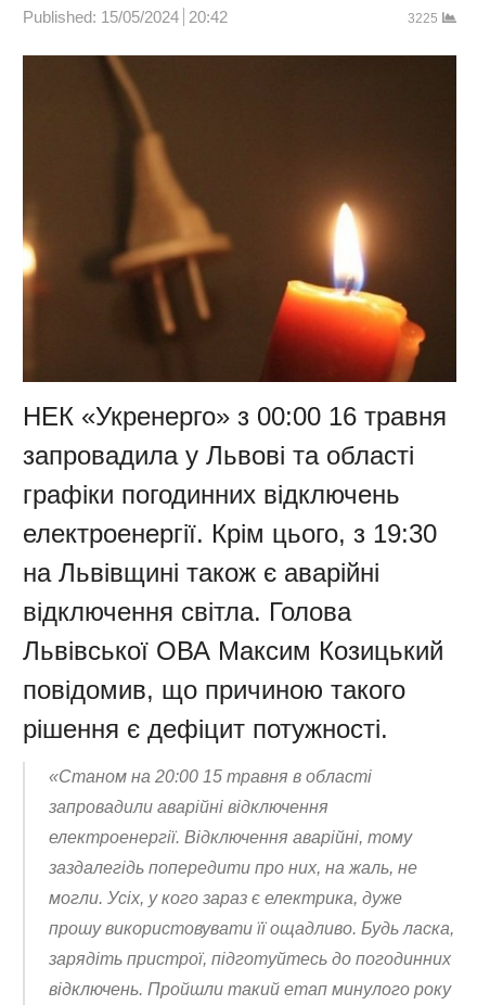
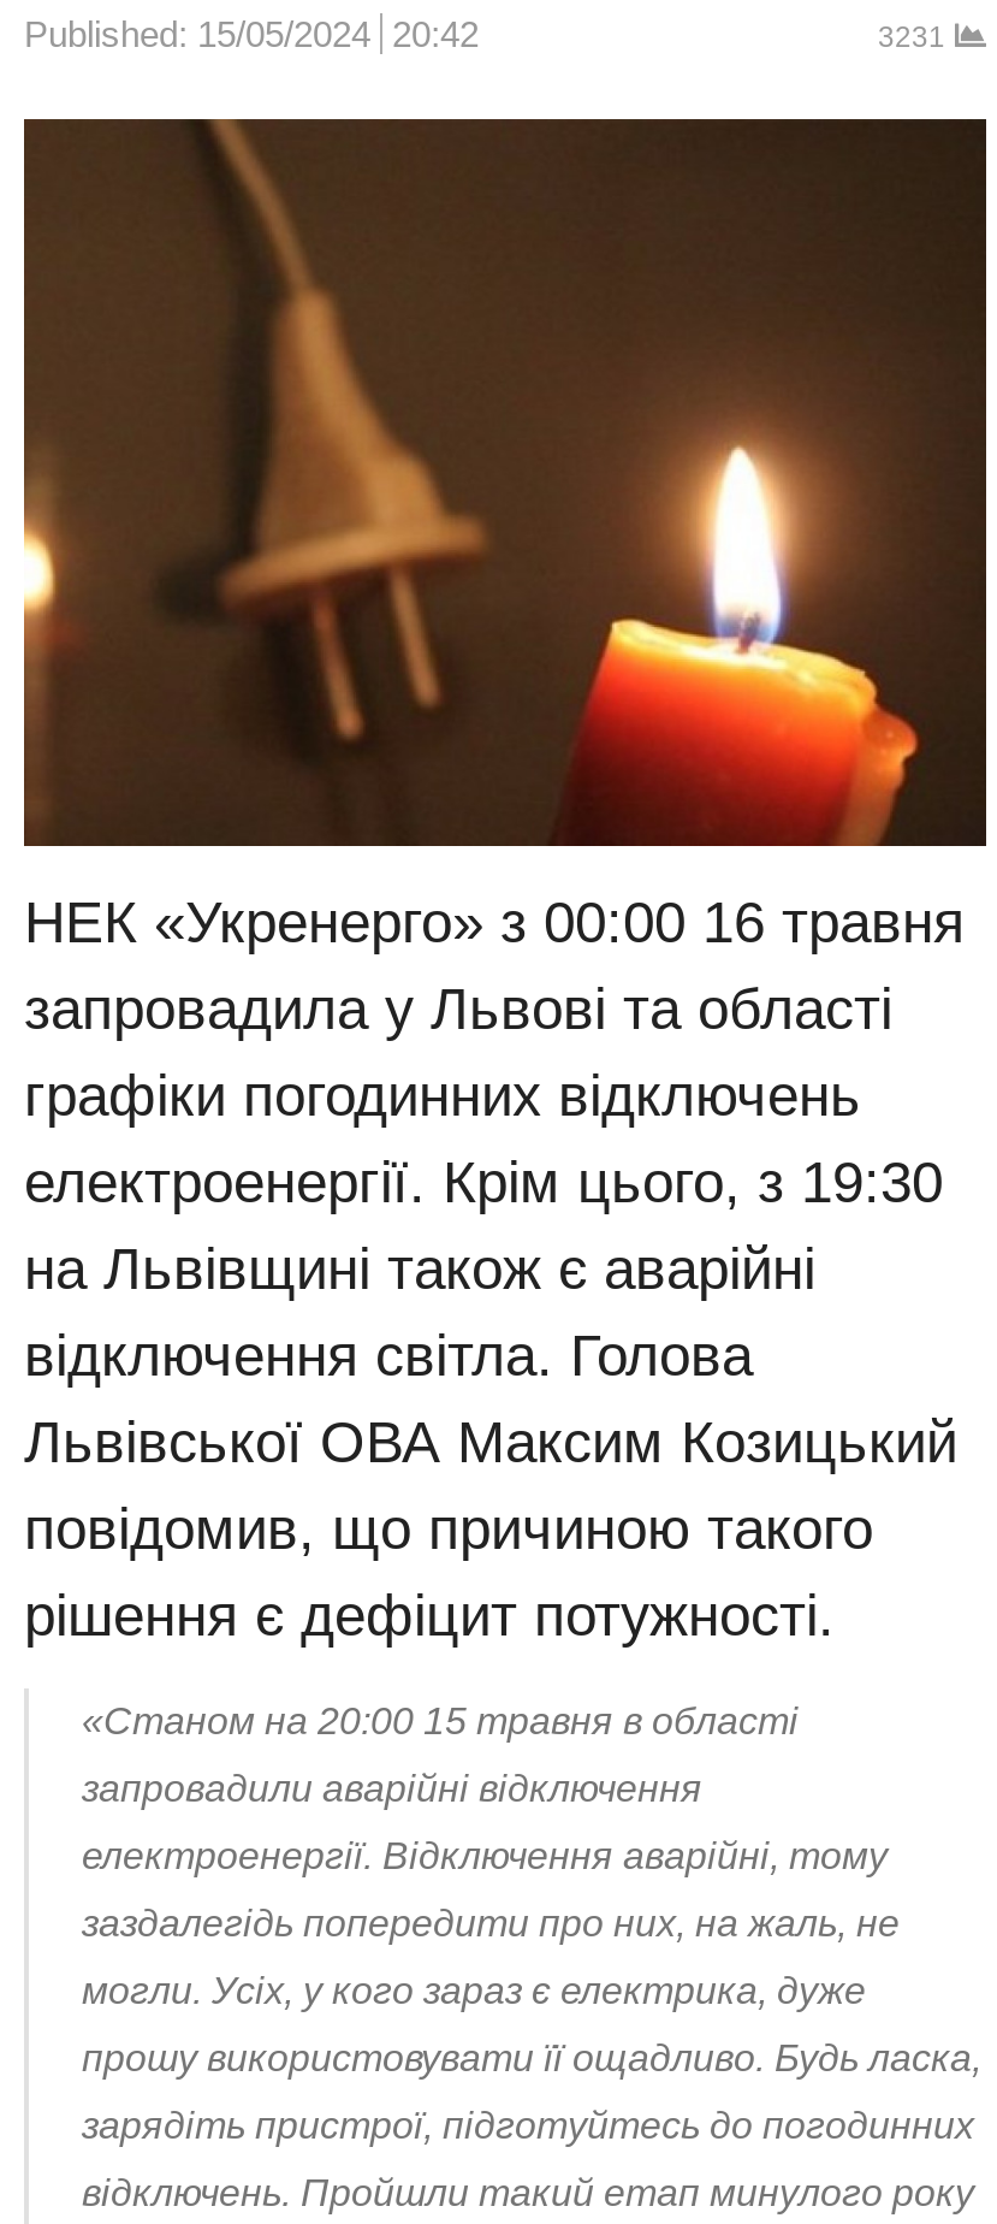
[408,10,438,26] 3225 -> [878,19,945,53] 3231

